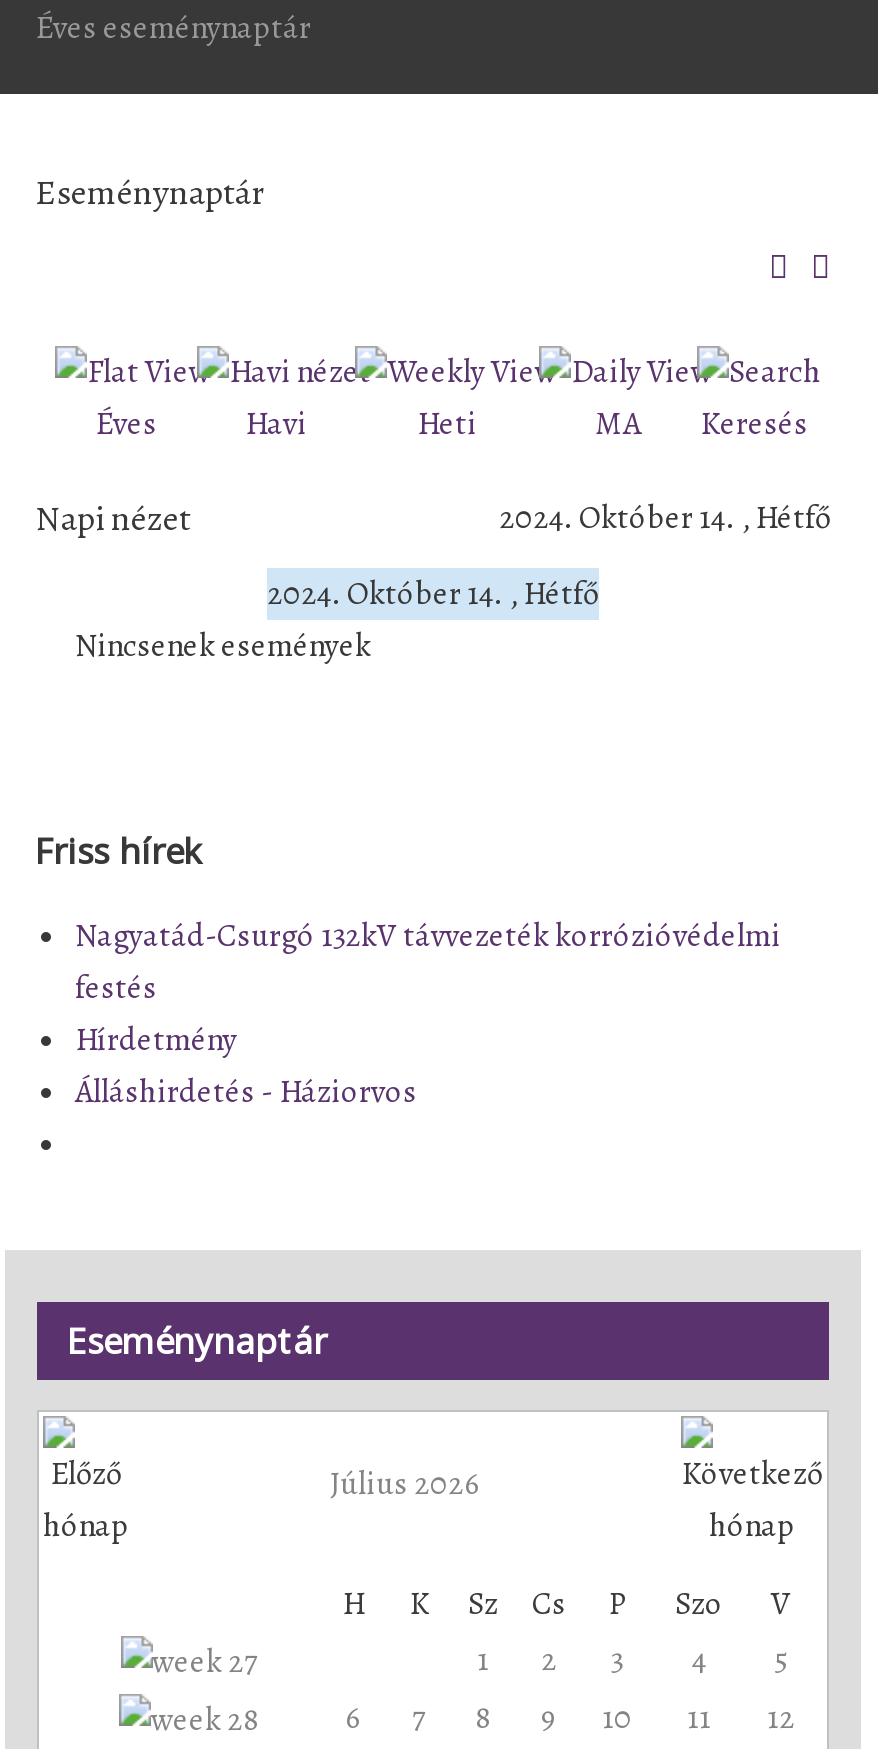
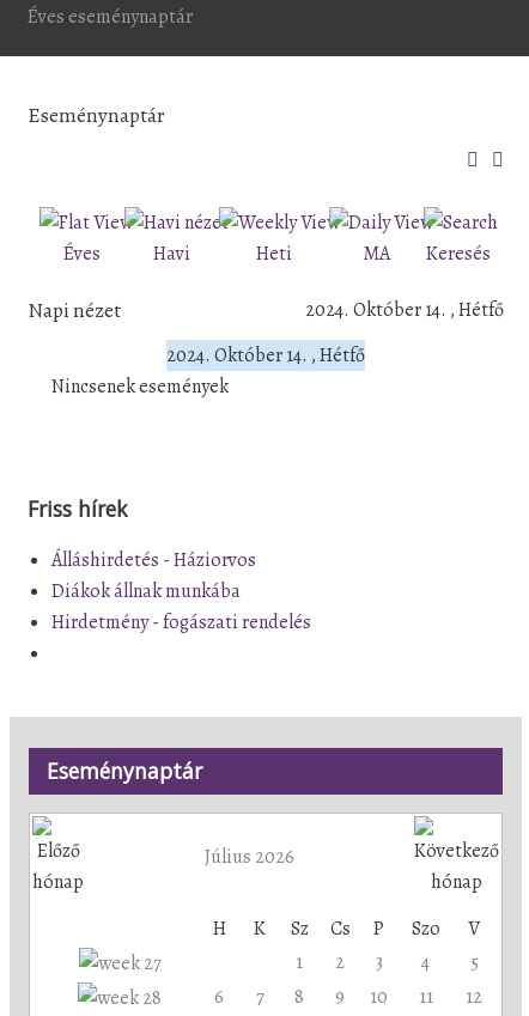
[75,914,781,1062] Nagyatád-Csurgó 132kV távvezeték korrózióvédelmi | festés | Hírdetmény -> none
moved [75,1070,417,1114] -> [51,547,256,573]: Álláshirdetés - Háziorvos
none -> [51,578,311,635] Diákok állnak munkába | Hirdetmény - fogászati rendelés

